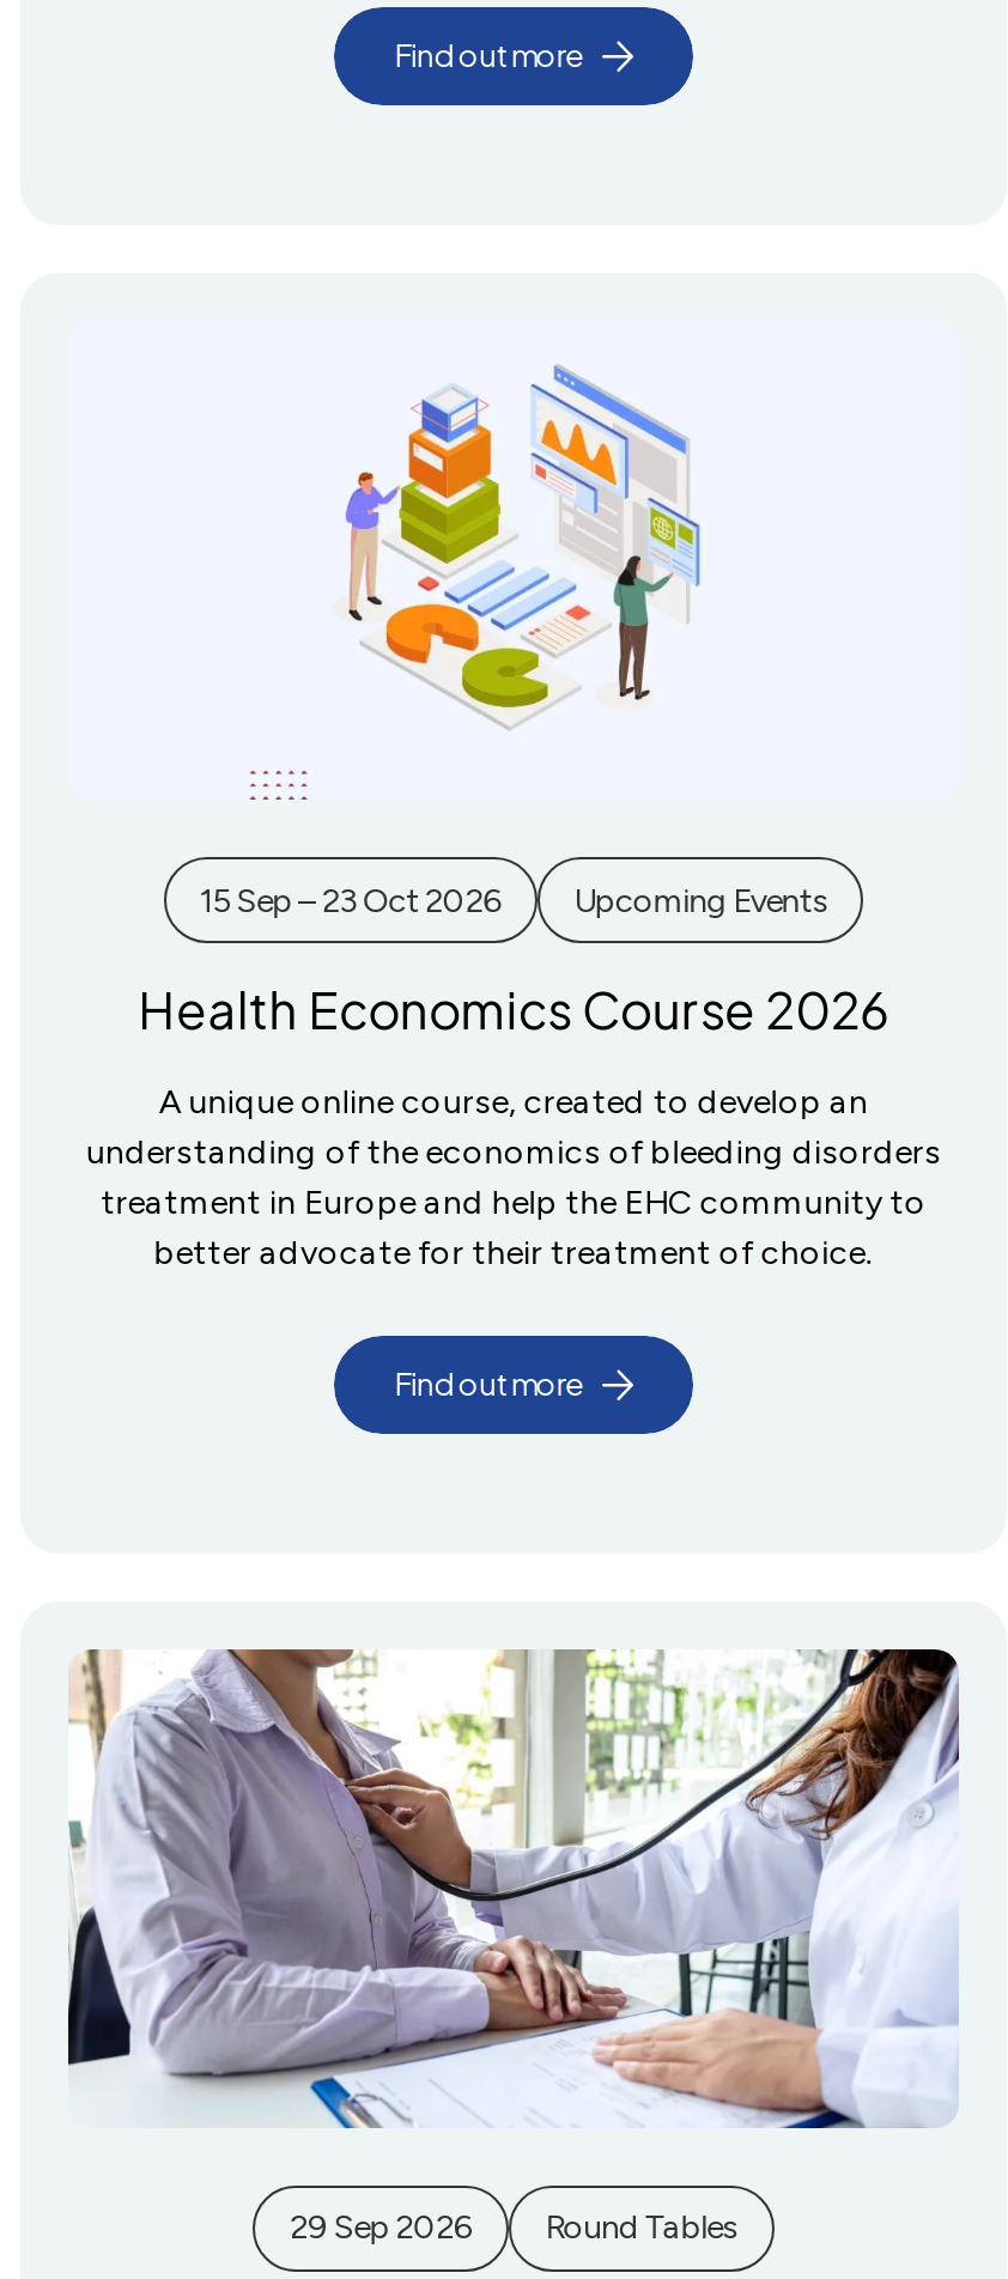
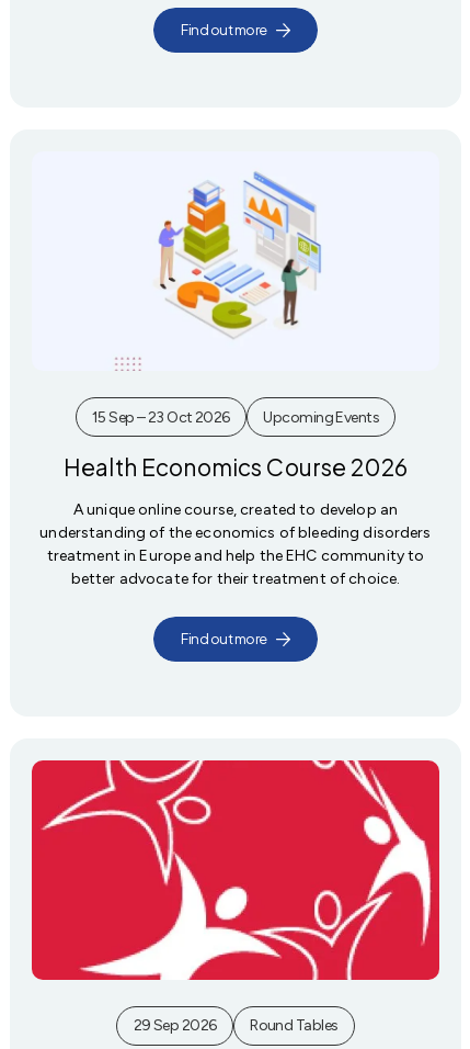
[66,1647,961,2131] [image] -> [31,759,440,981] [image]

